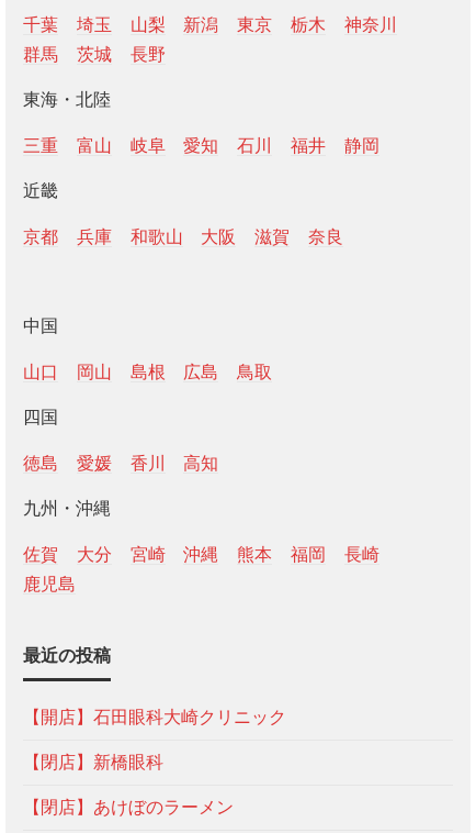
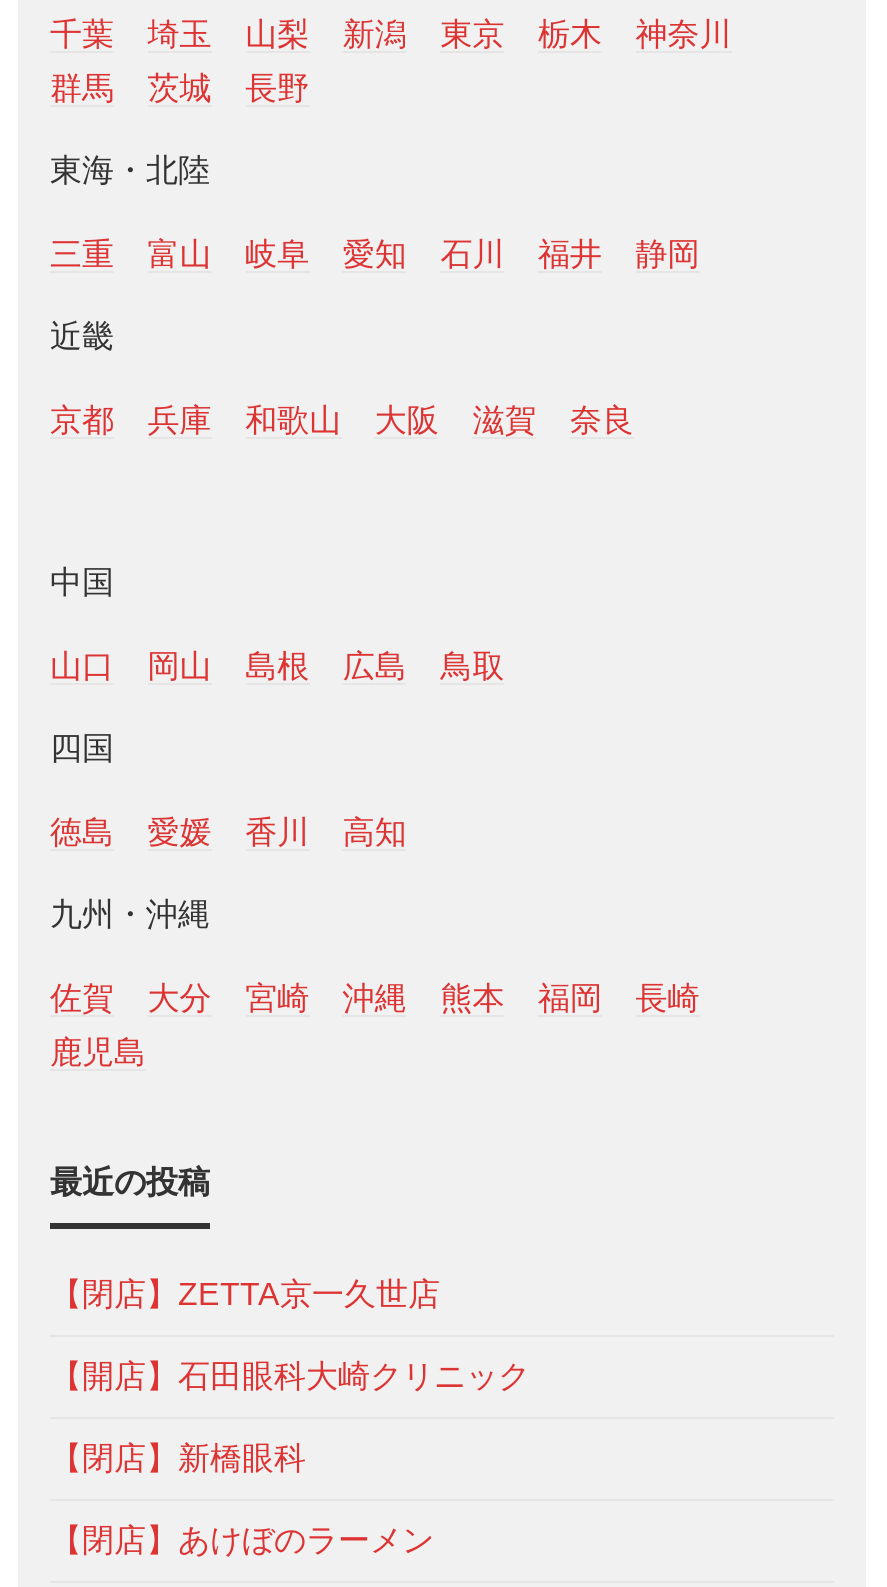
none -> [50,1276,440,1310] 【閉店】ZETTA京一久世店

